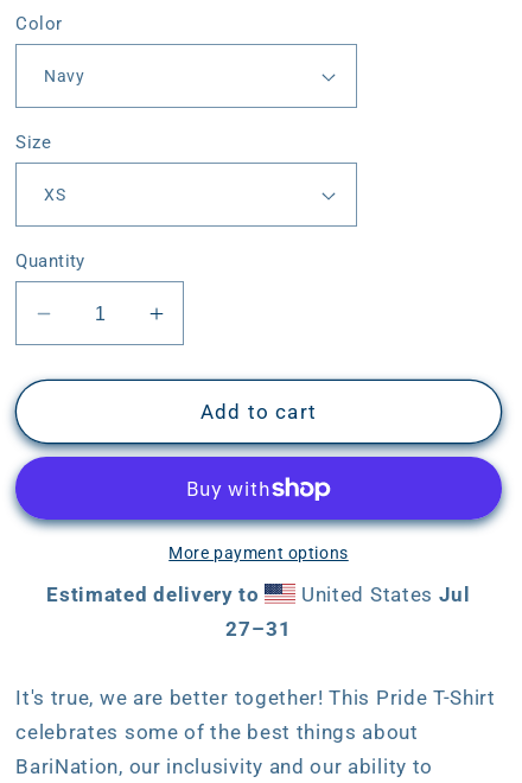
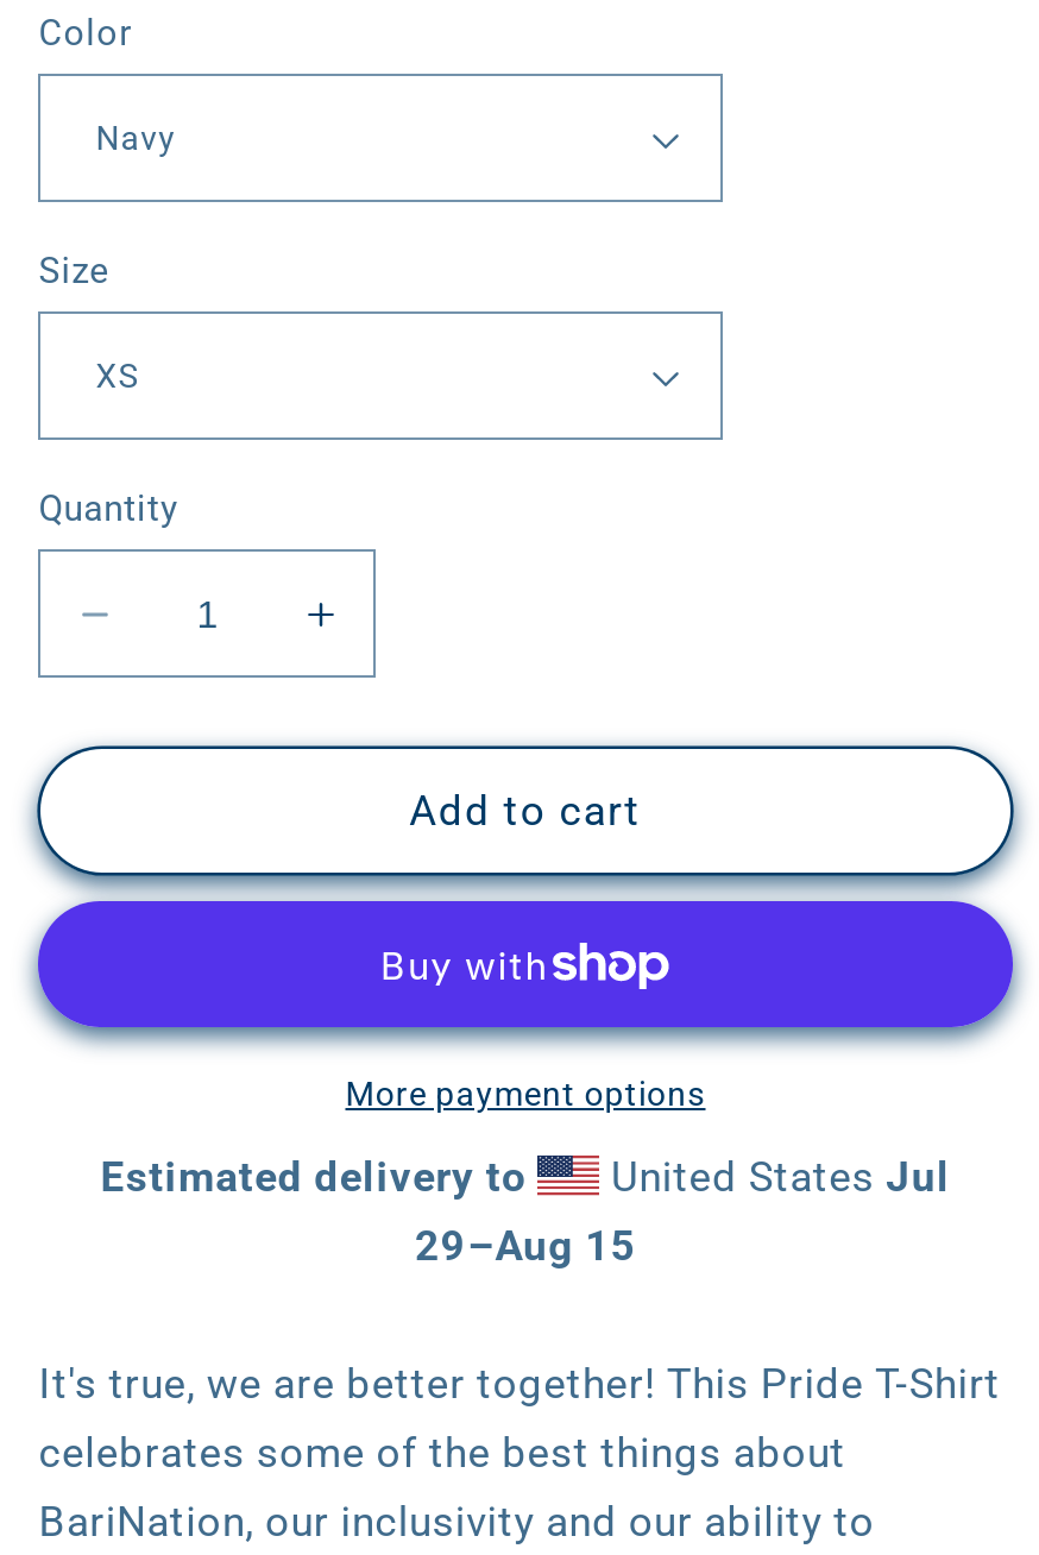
[226,617,291,641] 27–31 -> [415,1222,636,1270] 29–Aug 15

